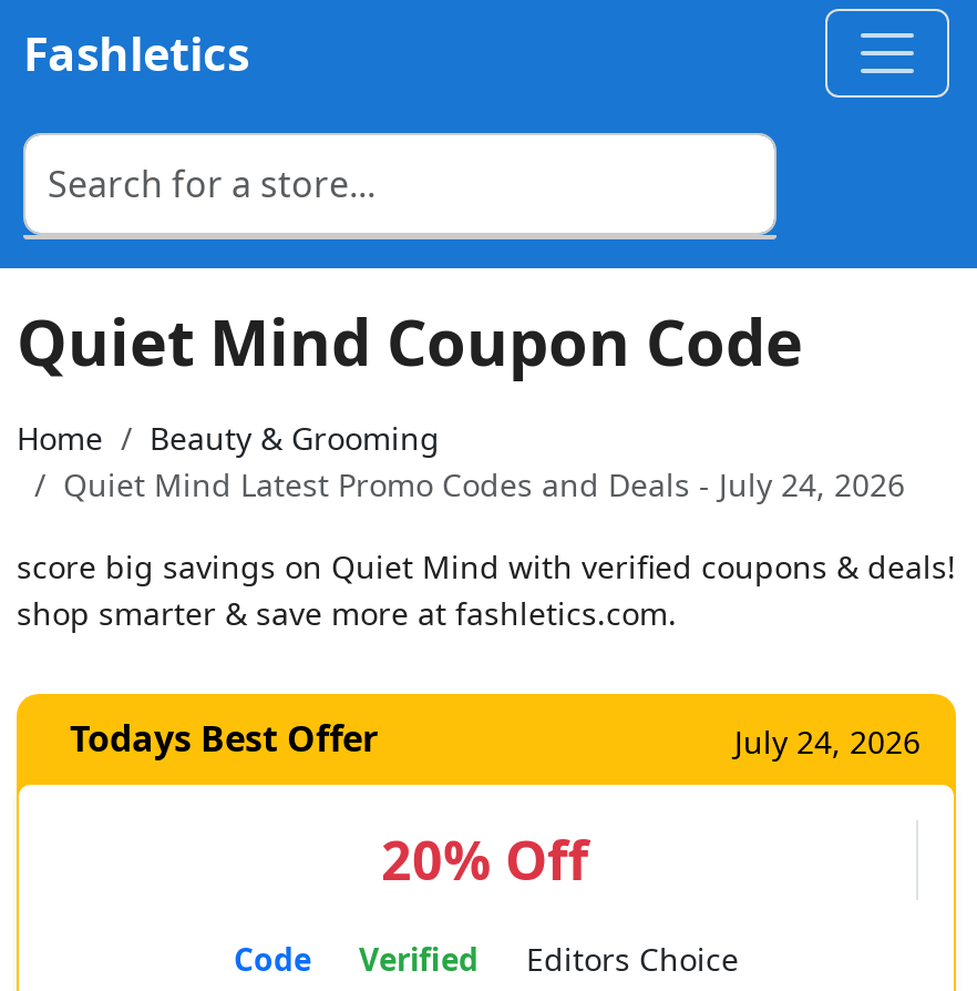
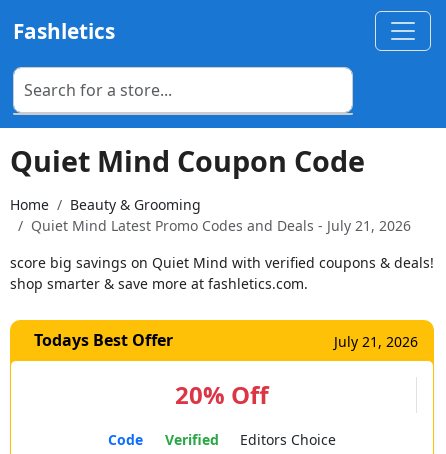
[63,463,905,505] Quiet Mind Latest Promo Codes and Deals - July 24, 2026 -> [31,216,411,235] Quiet Mind Latest Promo Codes and Deals - July 21, 2026
[734,721,921,763] July 24, 2026 -> [334,332,418,351] July 21, 2026

